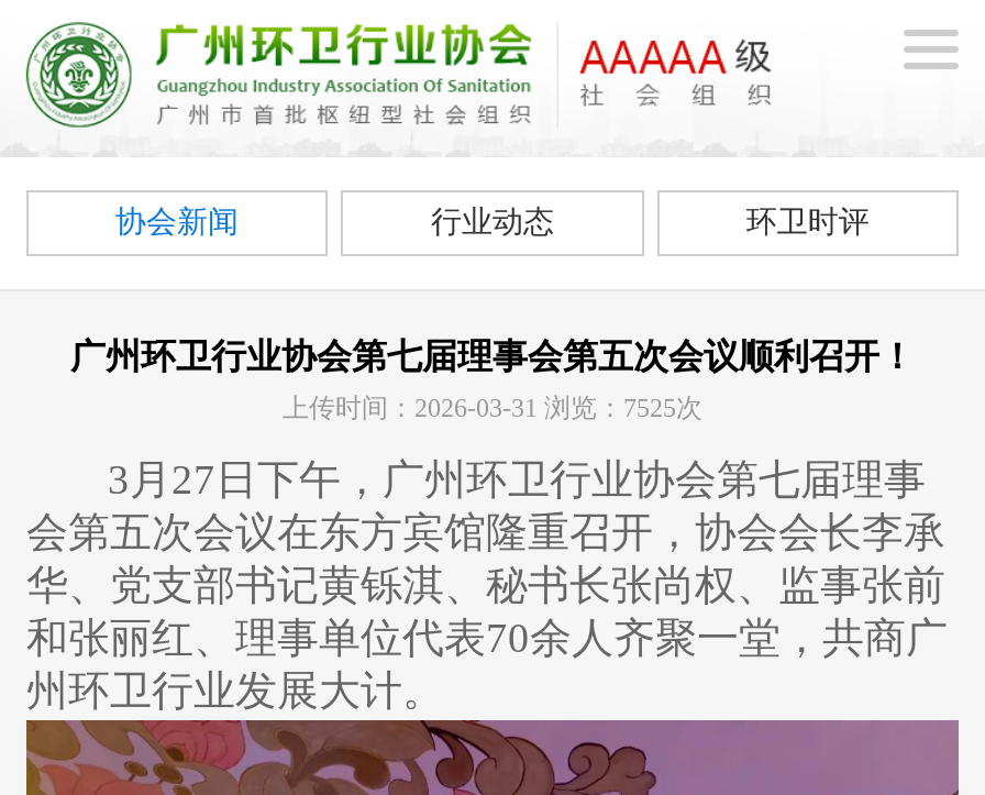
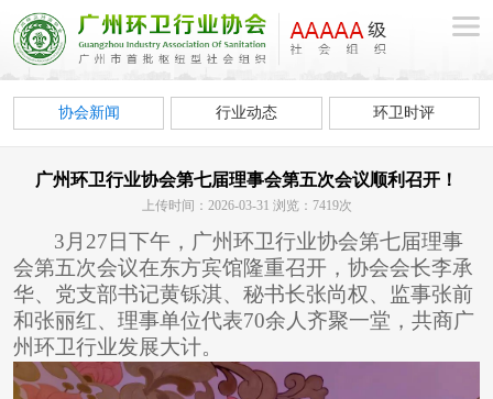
[283,393,702,424] 上传时间：2026-03-31 浏览：7525次 -> [141,198,352,213] 上传时间：2026-03-31 浏览：7419次

